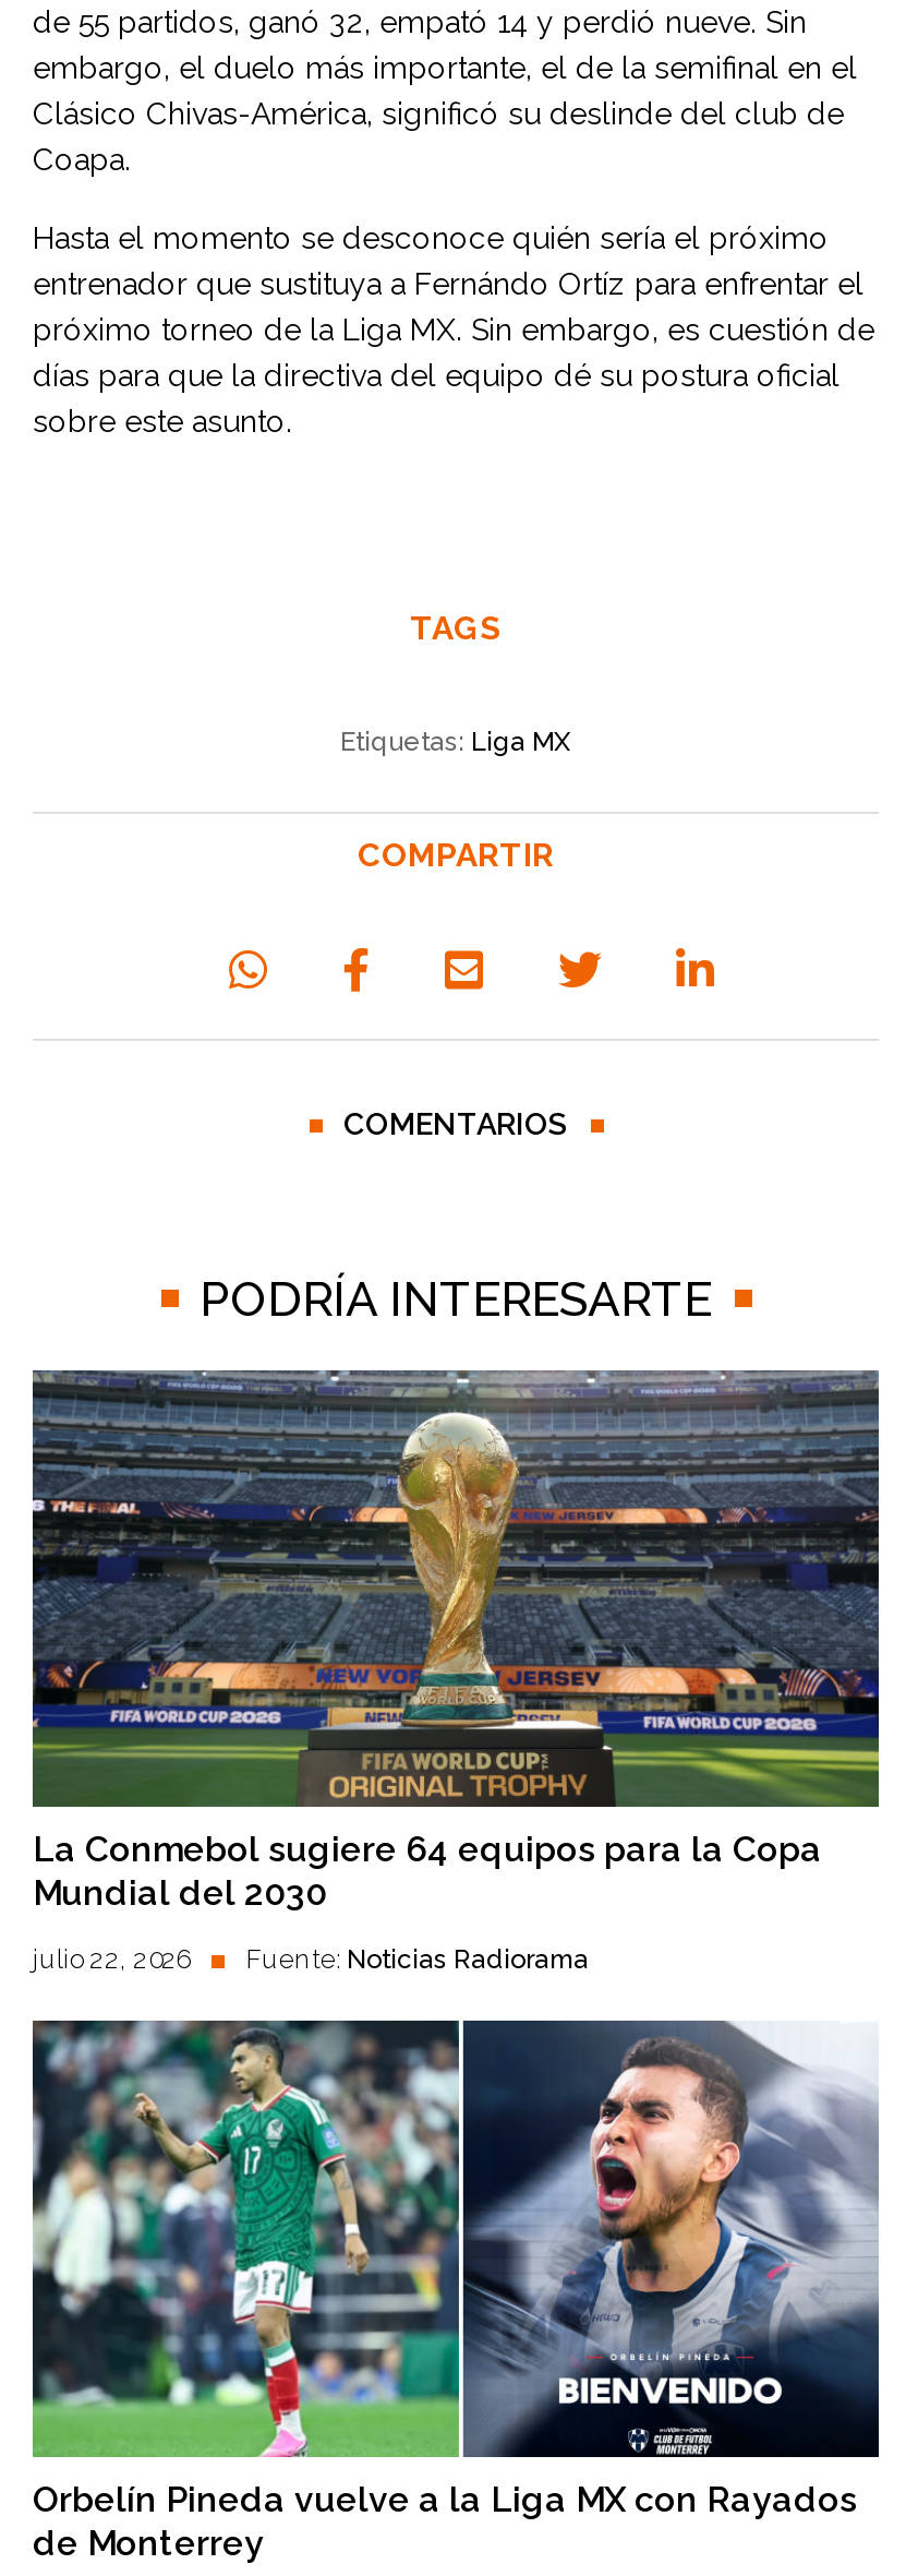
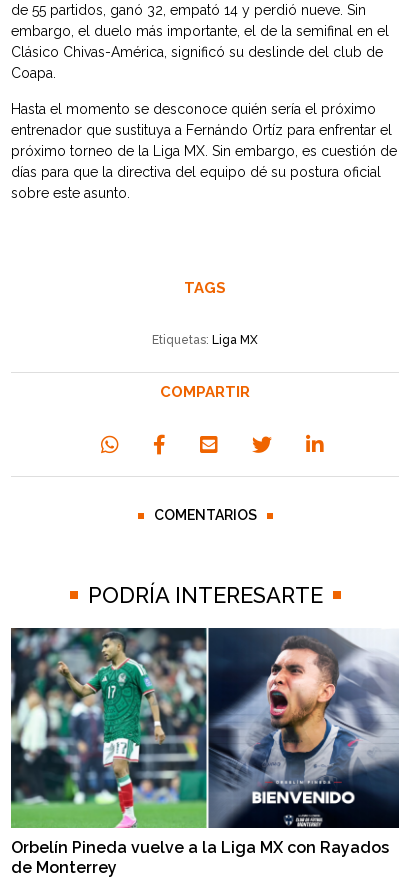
[31,1368,881,1975] [image] | La Conmebol sugiere 64 equipos para la Copa | Mundial del 2030 | julio 22, 2026 | Fuente: Noticias Radiorama -> none

